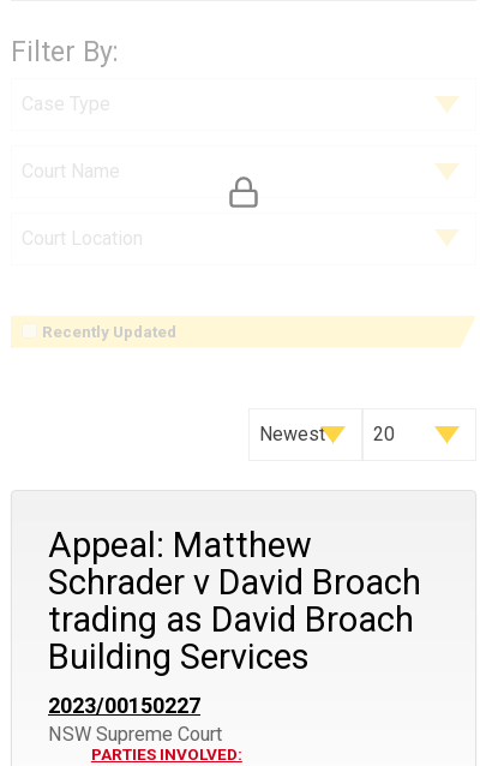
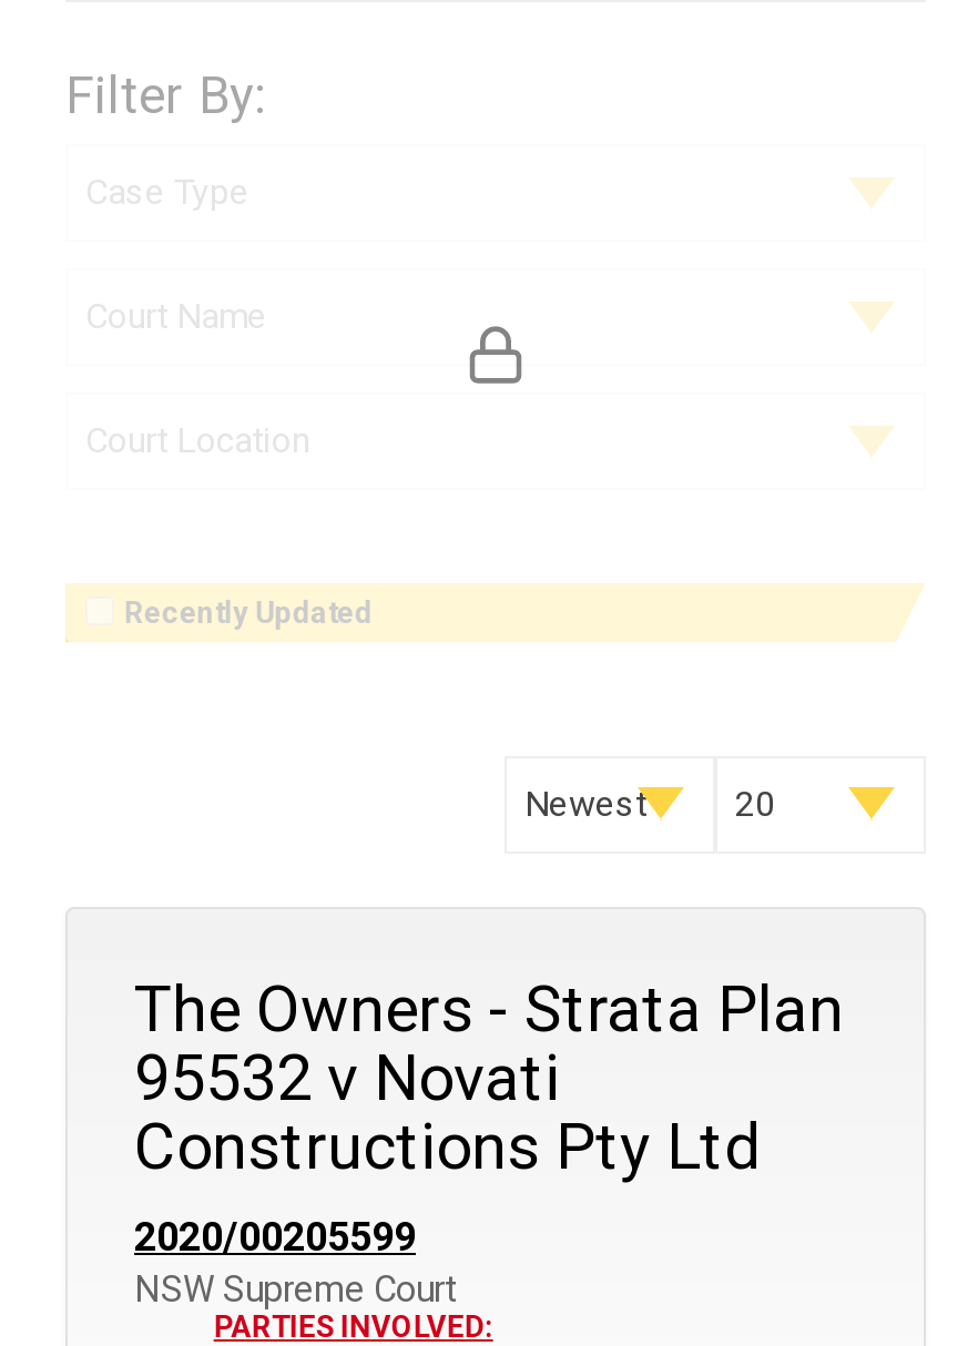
[48,525,421,718] Appeal: Matthew | Schrader v David Broach | trading as David Broach | Building Services | 2023/00150227 -> [134,970,844,1258] The Owners - Strata Plan | 95532 v Novati | Constructions Pty Ltd | 2020/00205599

